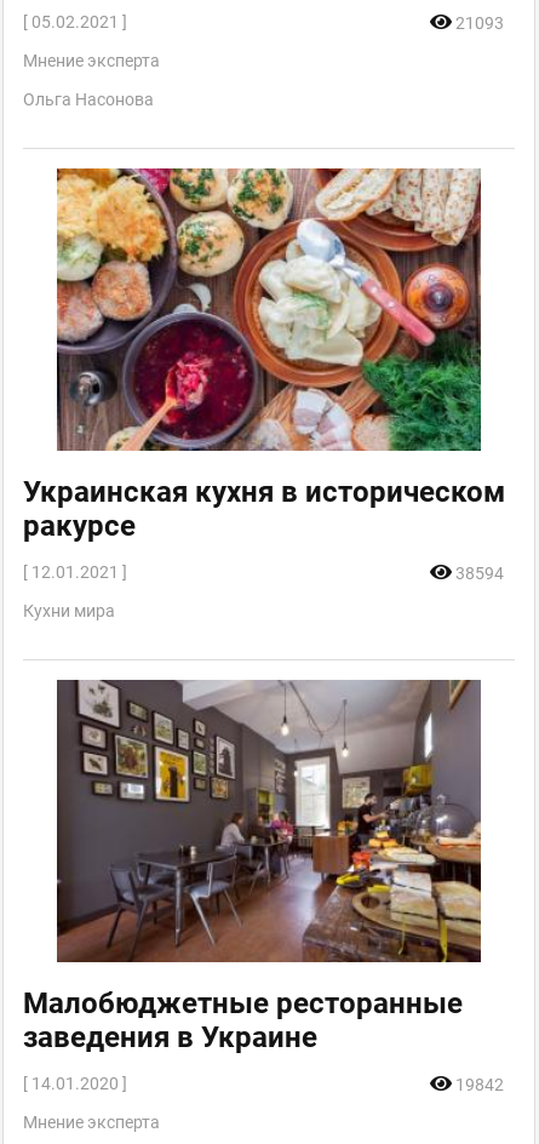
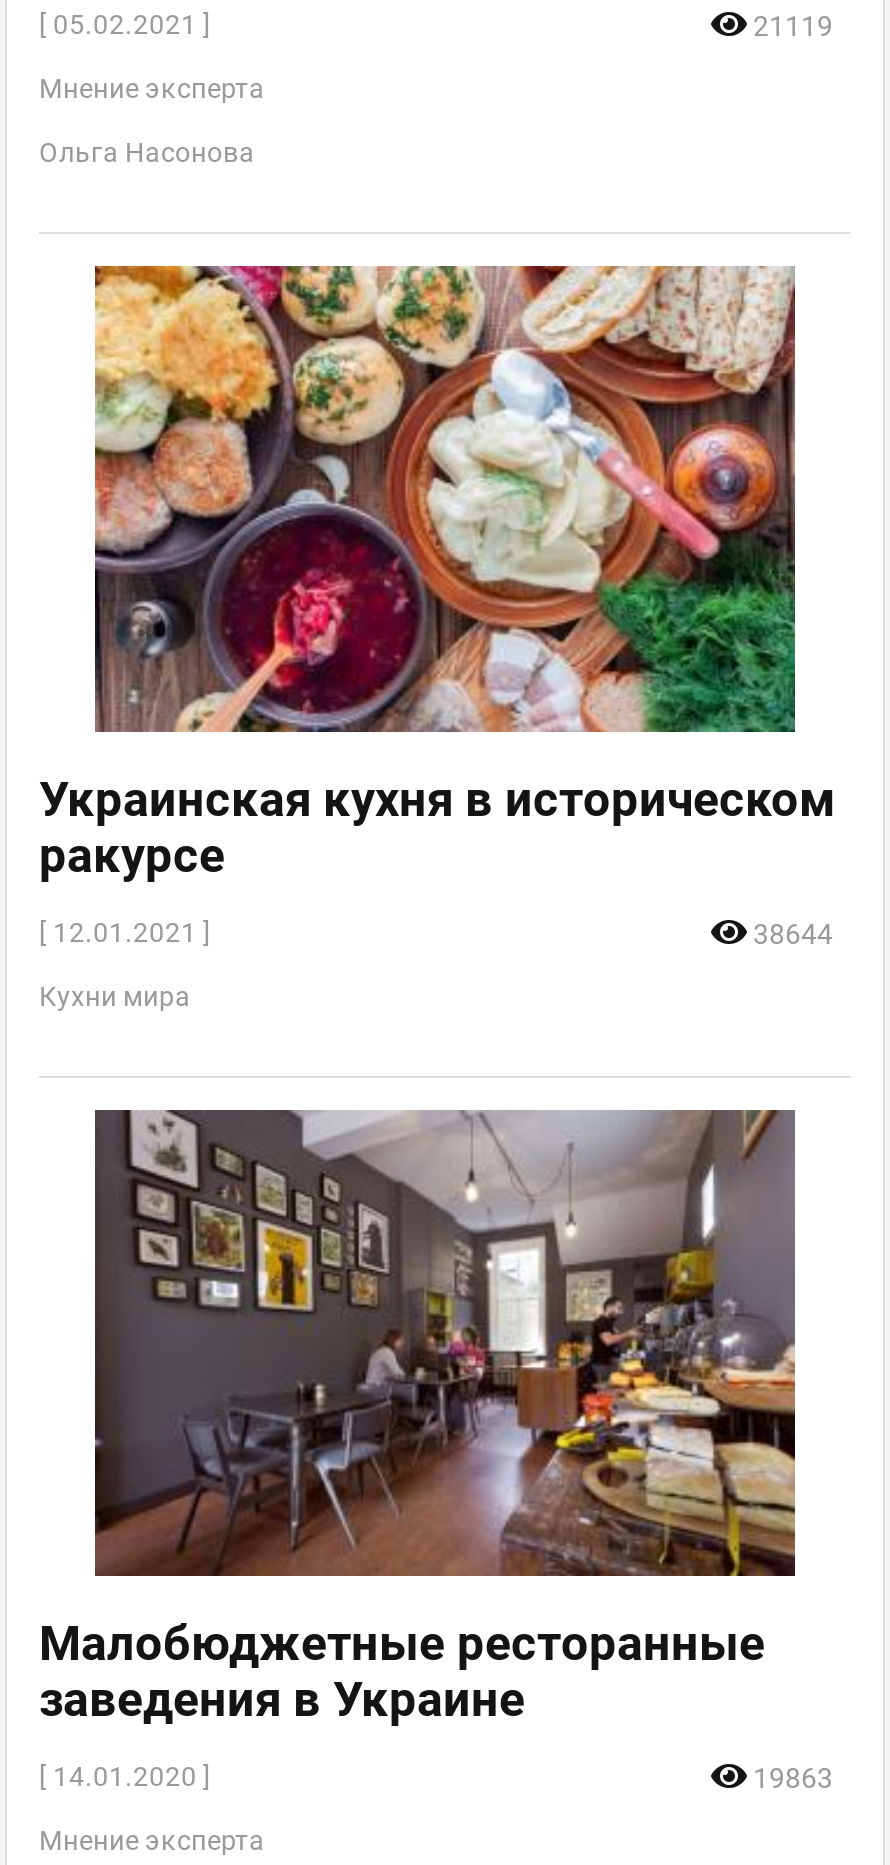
[452,14,504,33] 21093 -> [747,10,833,42] 21119
[452,564,504,584] 38594 -> [747,919,833,951] 38644
[452,1074,504,1094] 19842 -> [747,1761,833,1793] 19863

